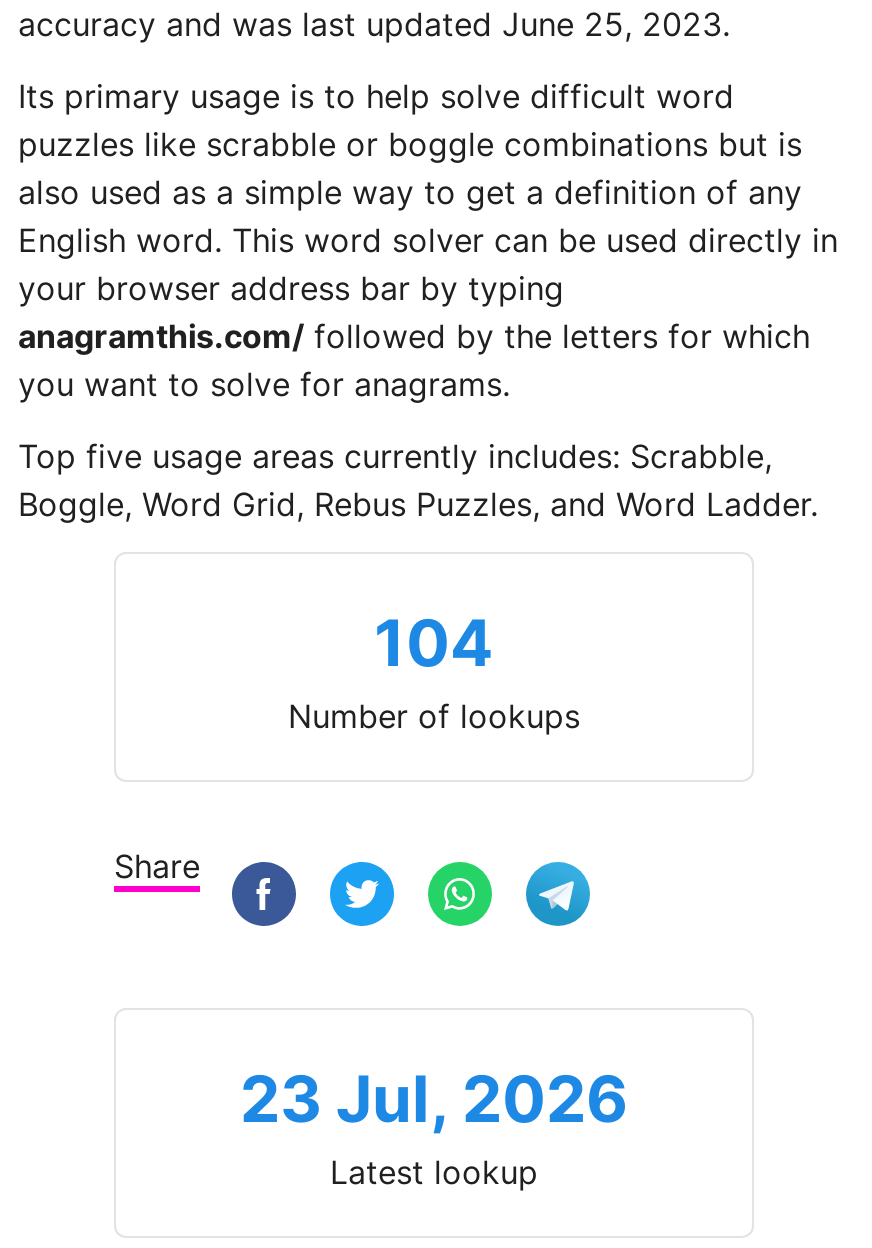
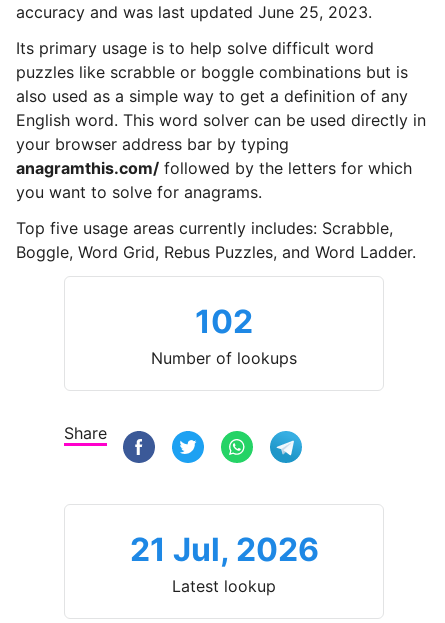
[374,604,494,682] 104 -> [195,302,253,341] 102
[240,1060,628,1138] 23 Jul, 2026 -> [129,530,318,569] 21 Jul, 2026

